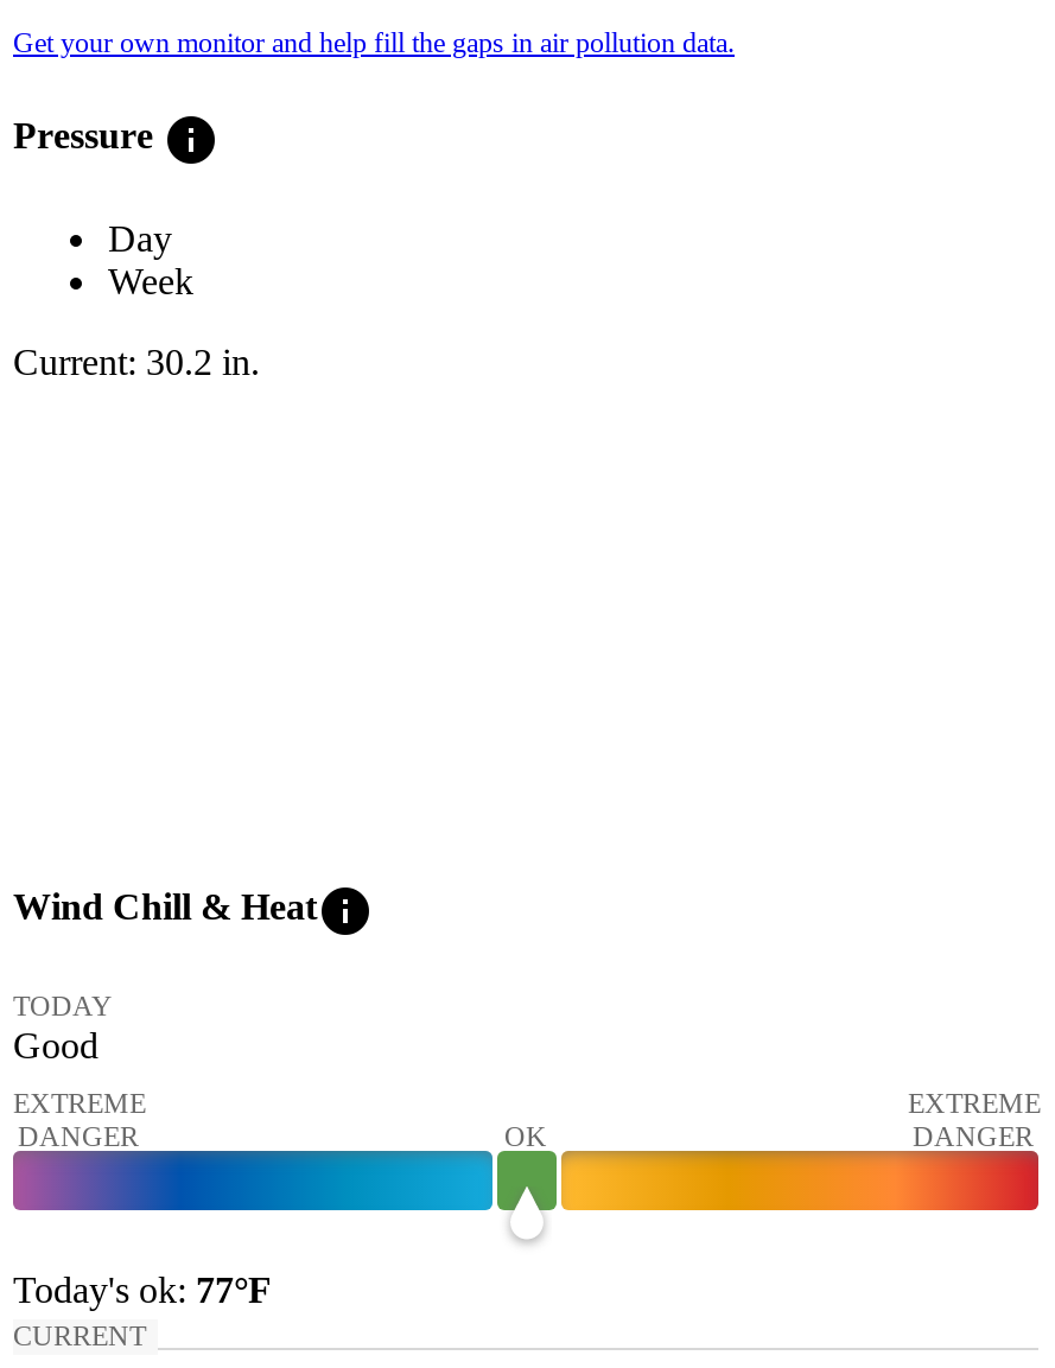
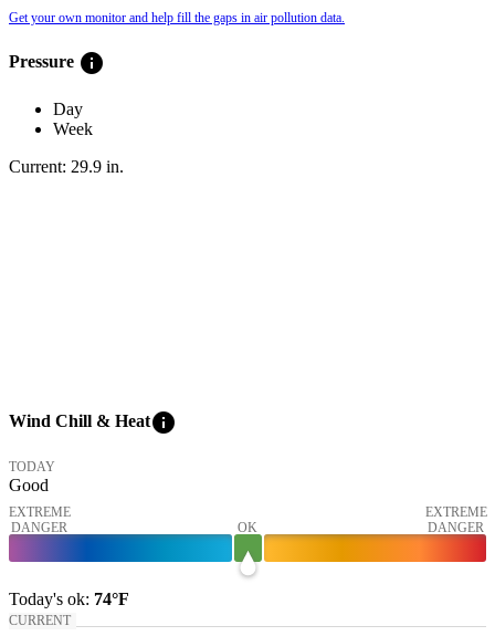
[13,342,260,382] Current: 30.2 in. -> [9,157,124,176] Current: 29.9 in.
[13,1270,272,1311] Today's ok: 77°F -> [9,590,129,609] Today's ok: 74°F

